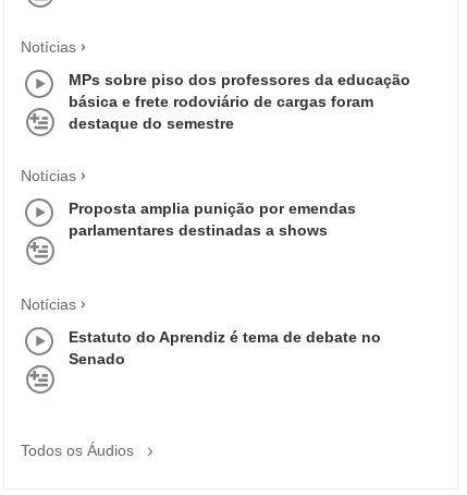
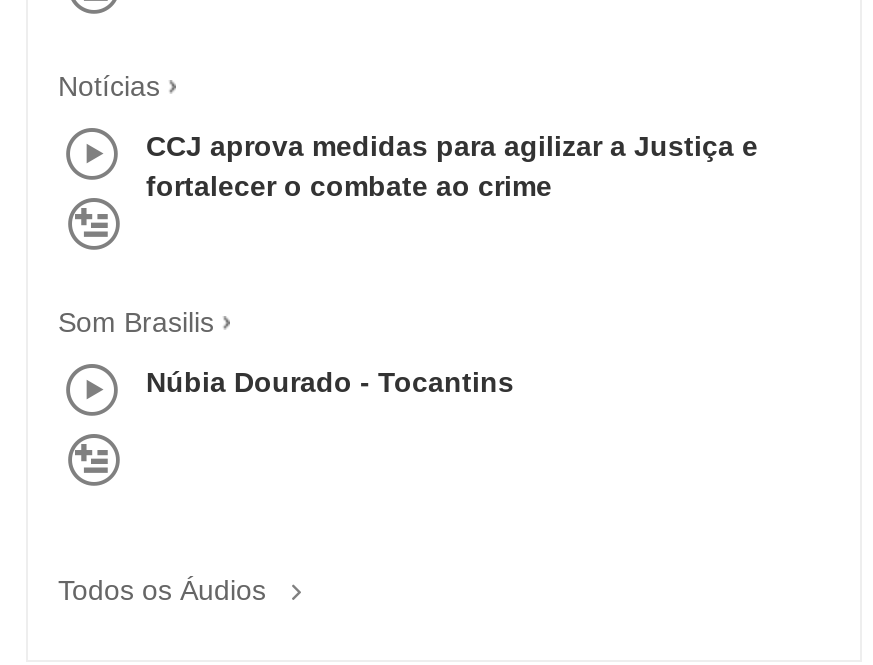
[21,70,410,238] MPs sobre piso dos professores da educação | básica e frete rodoviário de cargas foram | destaque do semestre | Notícias | Proposta amplia punição por emendas | parlamentares destinadas a shows -> [146,129,758,201] CCJ aprova medidas para agilizar a Justiça e | fortalecer o combate ao crime
[21,295,381,367] Notícias | Estatuto do Aprendiz é tema de debate no | Senado -> [58,305,514,397] Som Brasilis | Núbia Dourado - Tocantins

